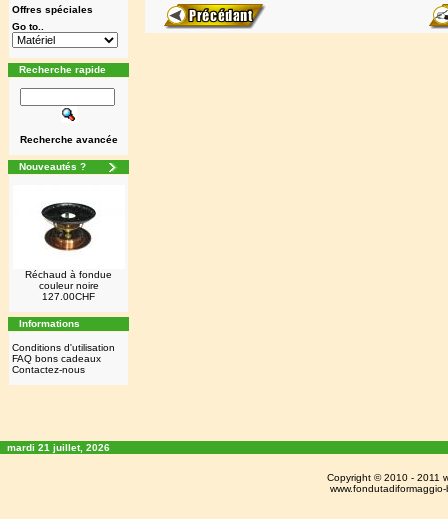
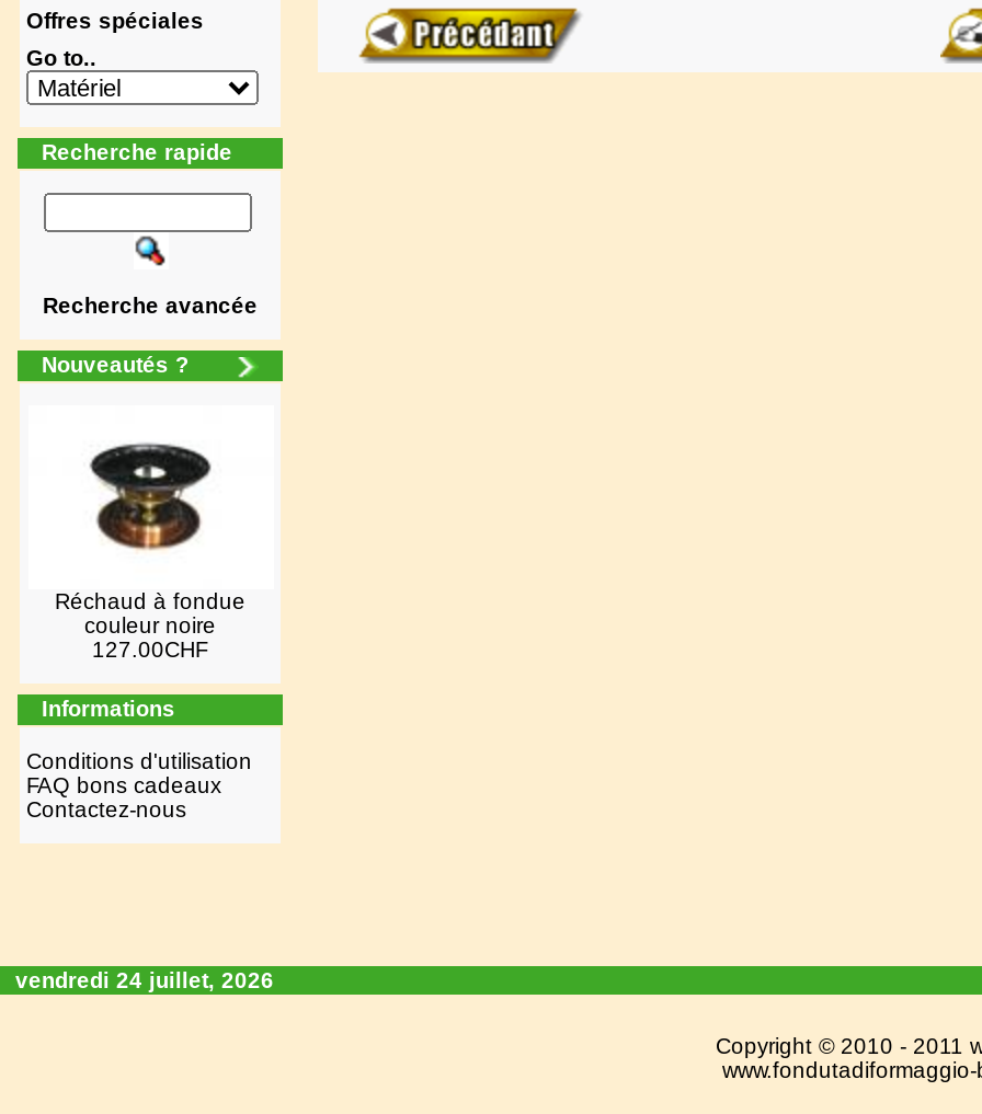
[1,442,116,453] mardi 21 juillet, 2026 -> [2,968,287,992] vendredi 24 juillet, 2026

